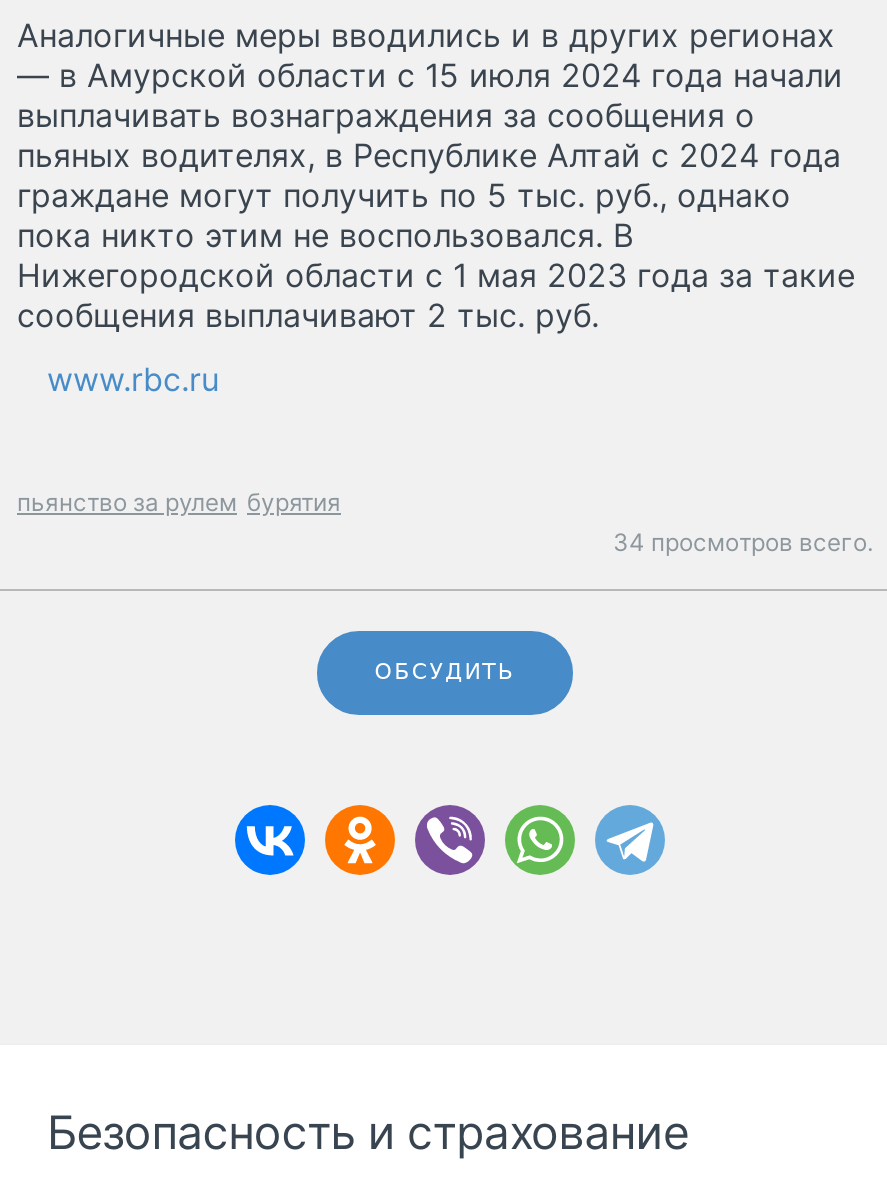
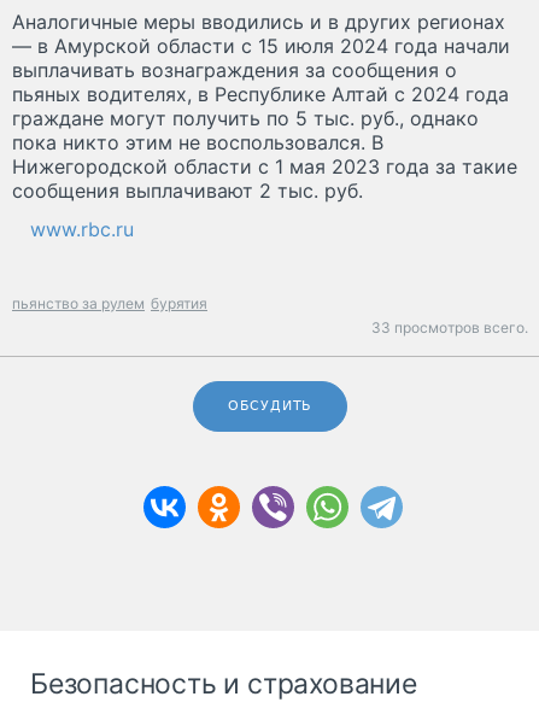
[613,527,873,557] 34 просмотров всего. -> [371,319,528,337] 33 просмотров всего.

